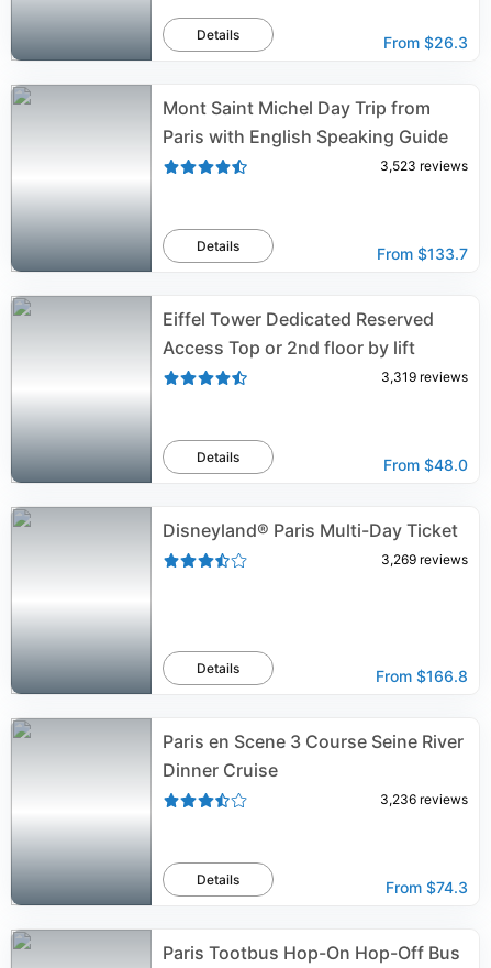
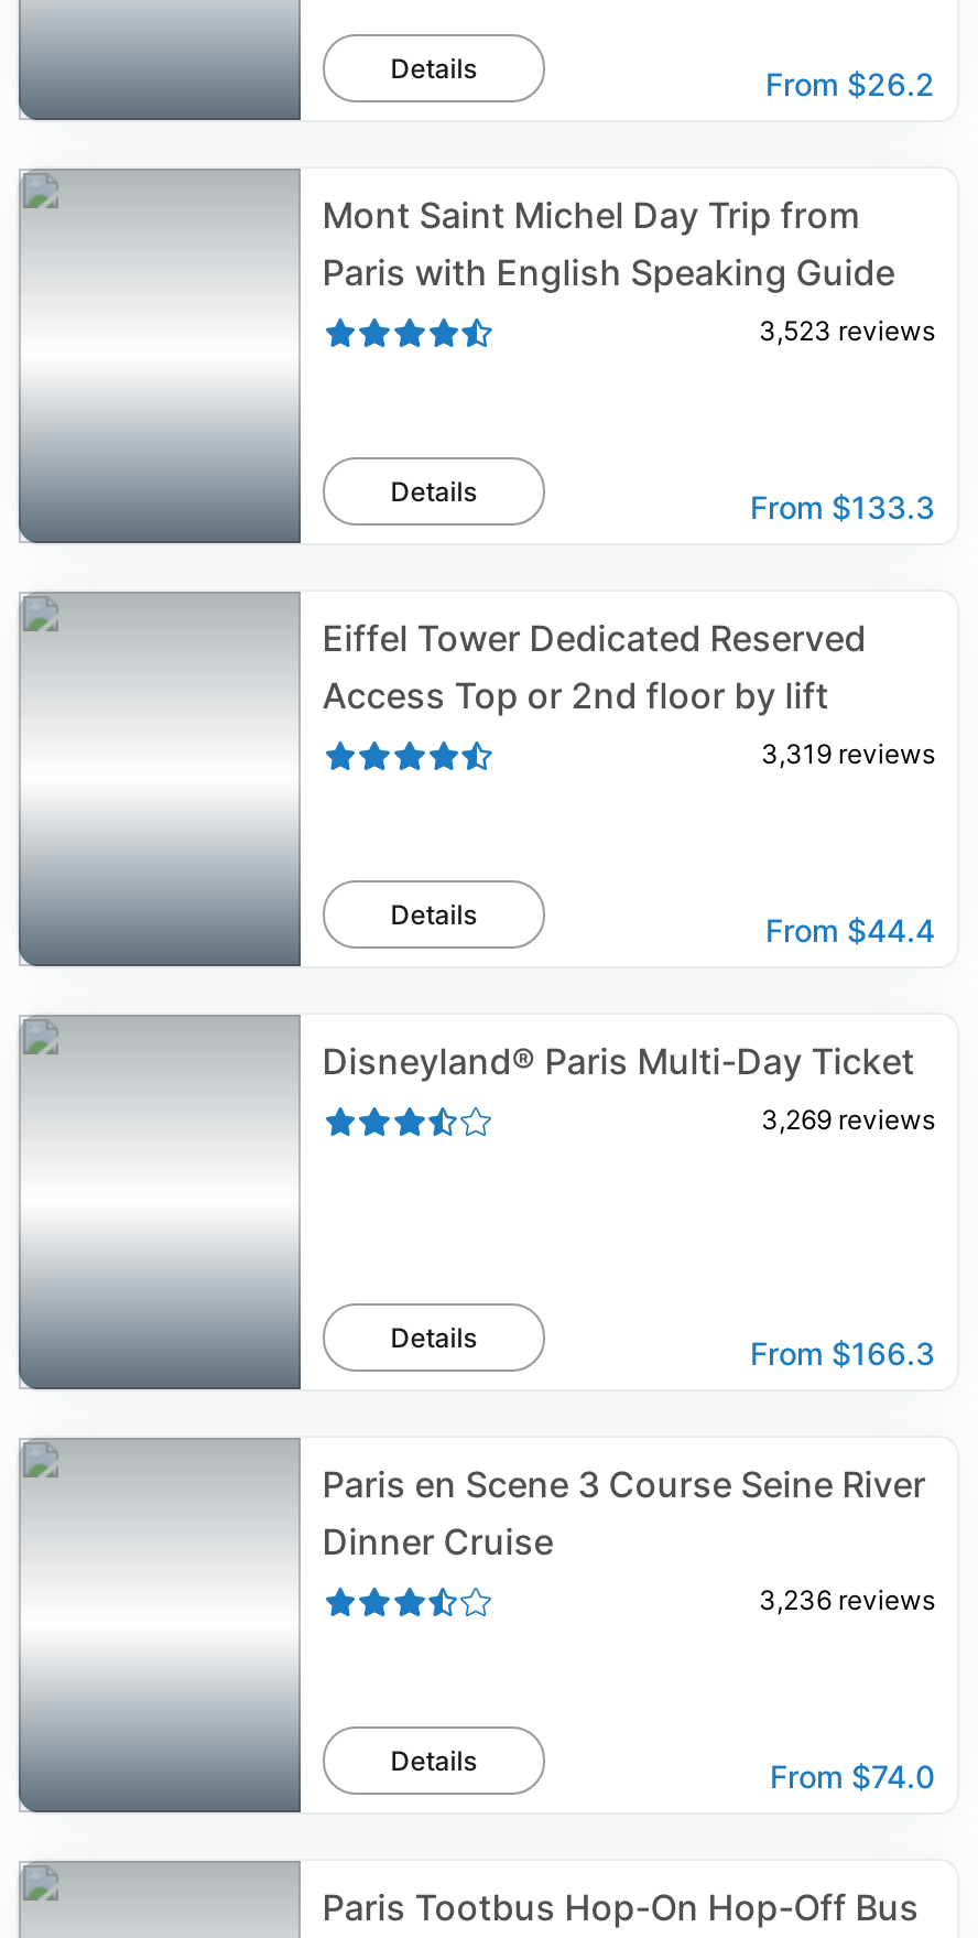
[383,33,468,52] From $26.3 -> [765,65,935,102] From $26.2
[377,244,468,263] From $133.7 -> [750,488,935,526] From $133.3
[383,455,468,474] From $48.0 -> [765,911,935,949] From $44.4
[376,667,468,685] From $166.8 -> [750,1334,935,1372] From $166.3
[386,878,468,897] From $74.3 -> [770,1757,935,1795] From $74.0

